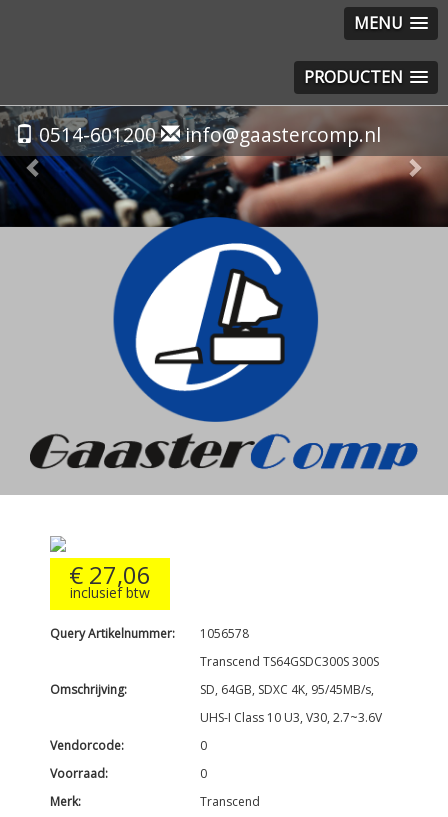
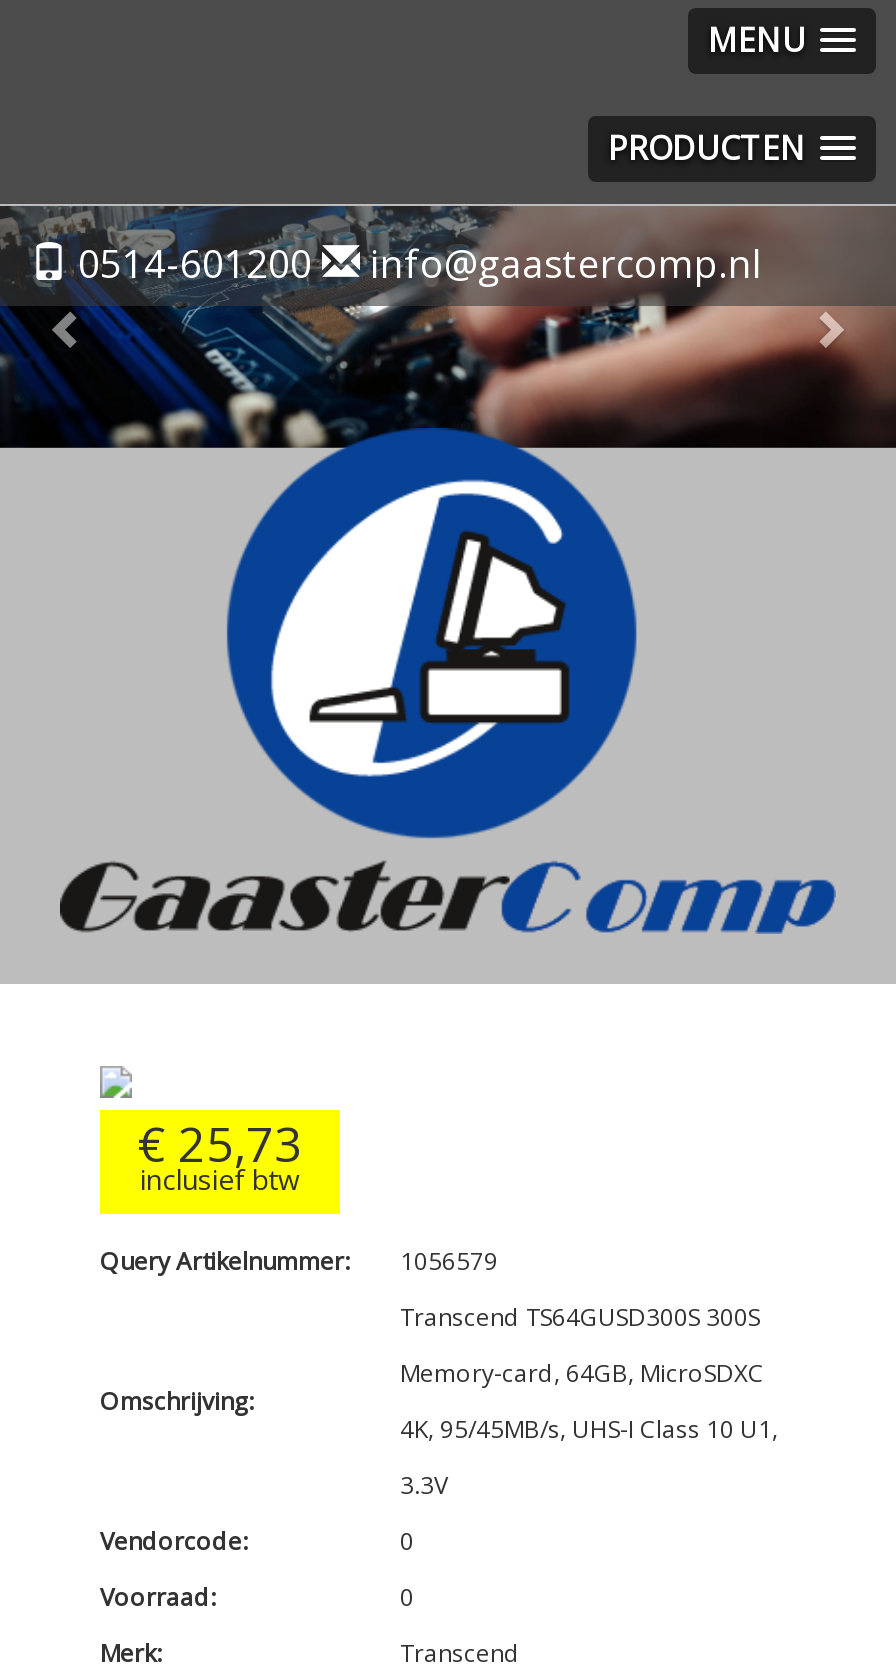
[69,558,151,591] € 27,06 -> [138,1109,302,1175] € 25,73
[50,625,249,642] Query Artikelnummer: 1056578 -> [100,1243,498,1277] Query Artikelnummer: 1056579
[200,653,382,726] Transcend TS64GSDC300S 300S | SD, 64GB, SDXC 4K, 95/45MB/s, | UHS-I Class 10 U3, V30, 2.7~3.6V -> [400,1299,778,1501] Transcend TS64GUSD300S 300S | Memory-card, 64GB, MicroSDXC | 4K, 95/45MB/s, UHS-I Class 10 U1, | 3.3V

